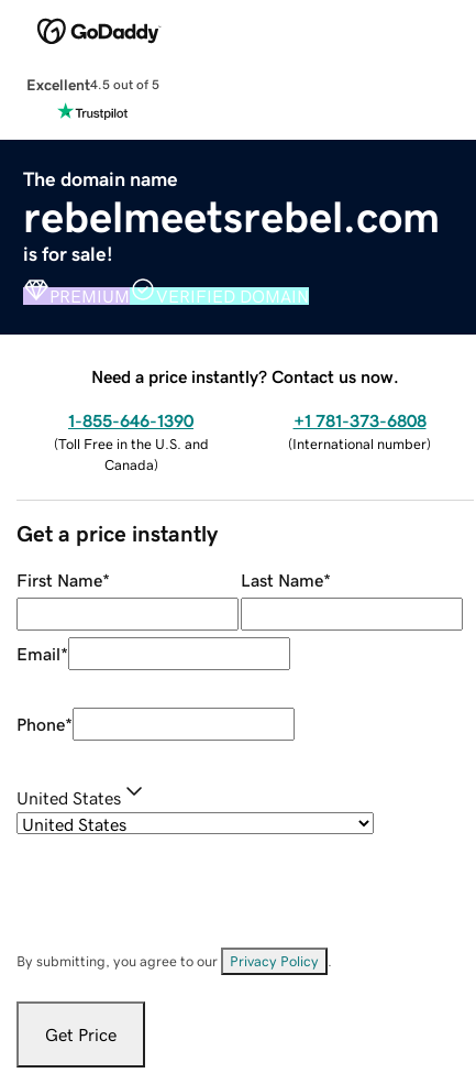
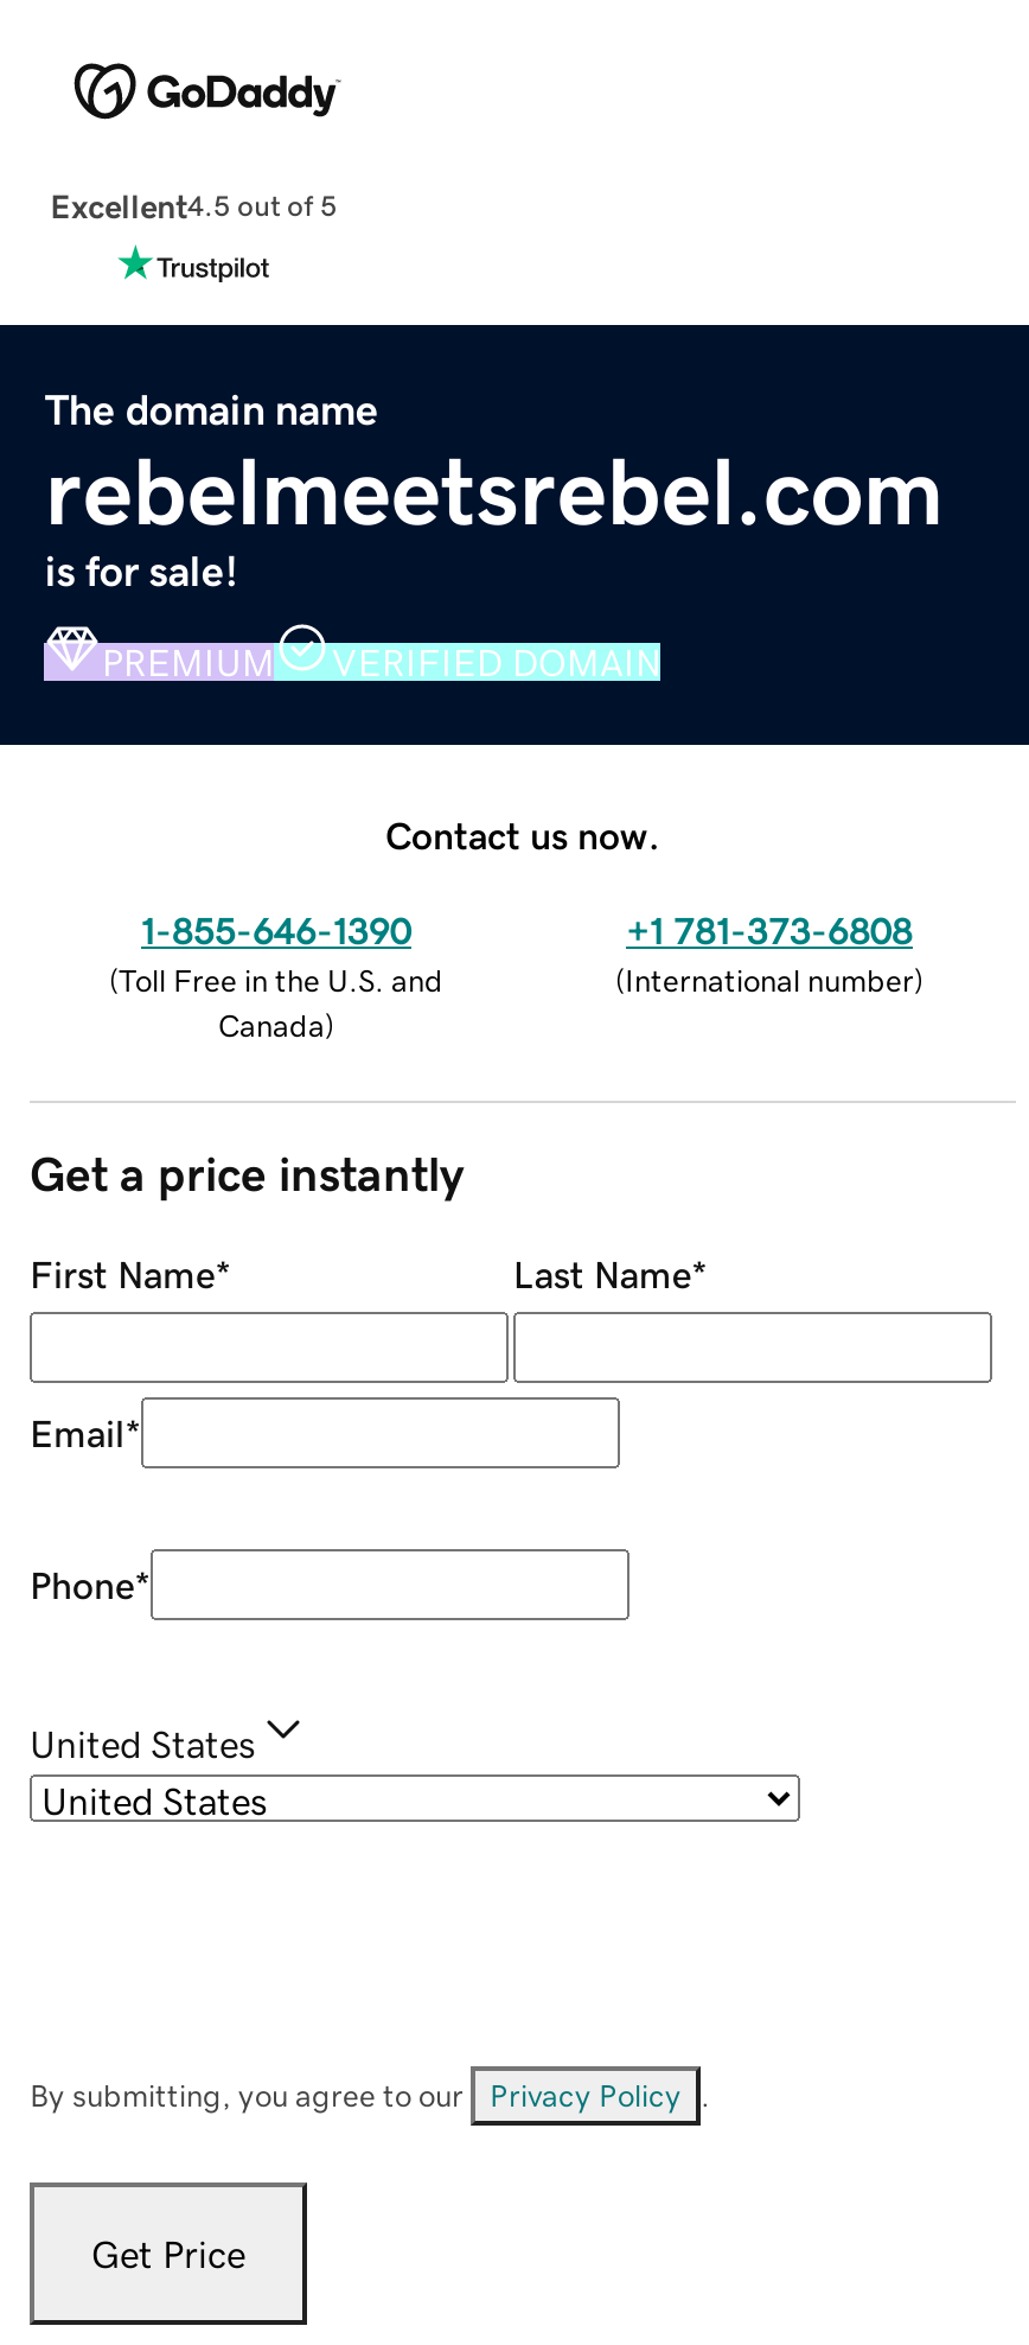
[91,367,399,385] Need a price instantly? Contact us now. -> [385,815,660,853] Contact us now.

